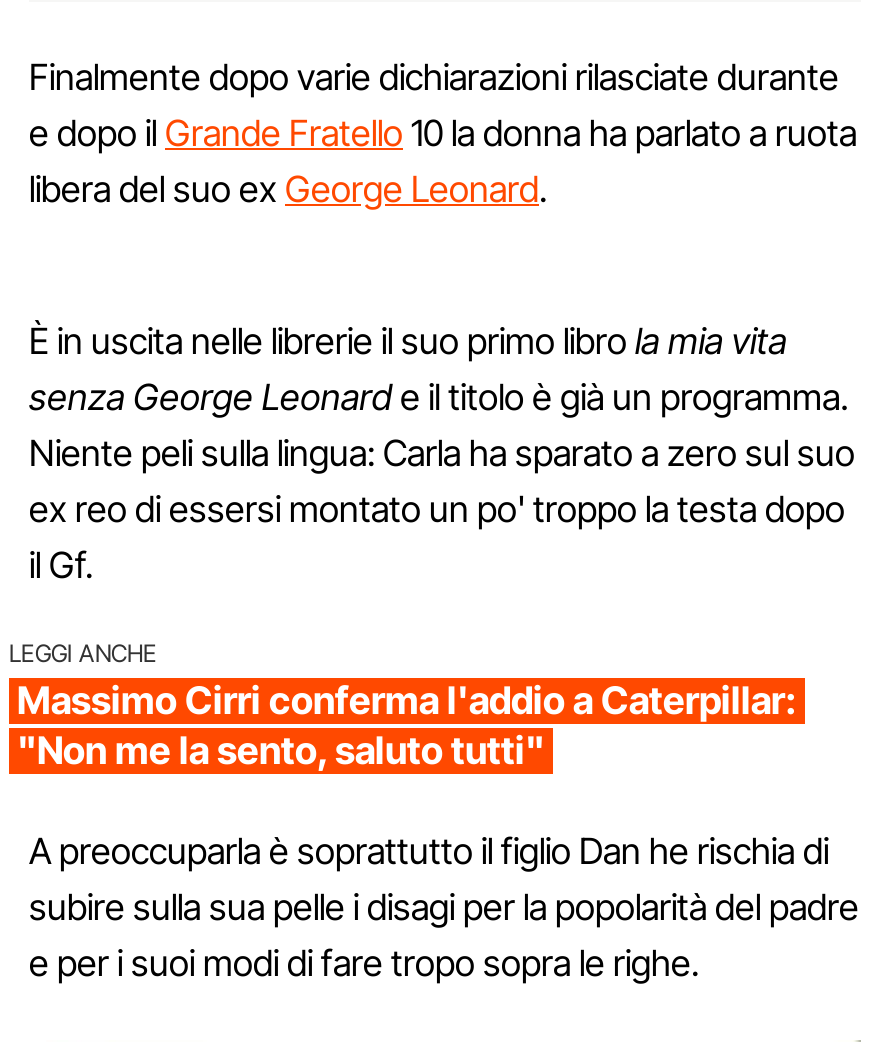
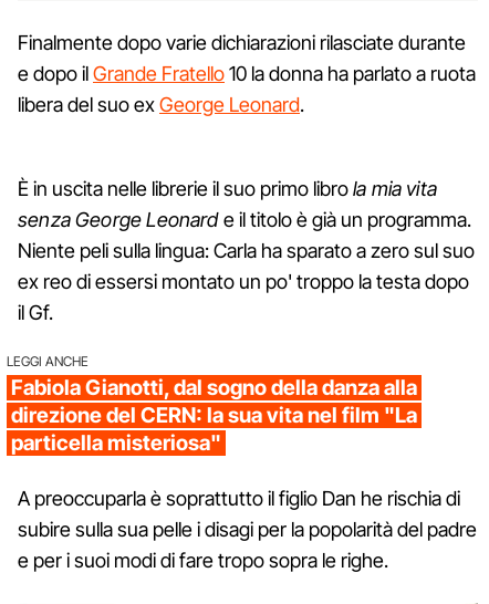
[17,678,797,774] Massimo Cirri conferma l'addio a Caterpillar: | "Non me la sento, saluto tutti" -> [11,375,417,456] Fabiola Gianotti, dal sogno della danza alla | direzione del CERN: la sua vita nel film "La | particella misteriosa"

